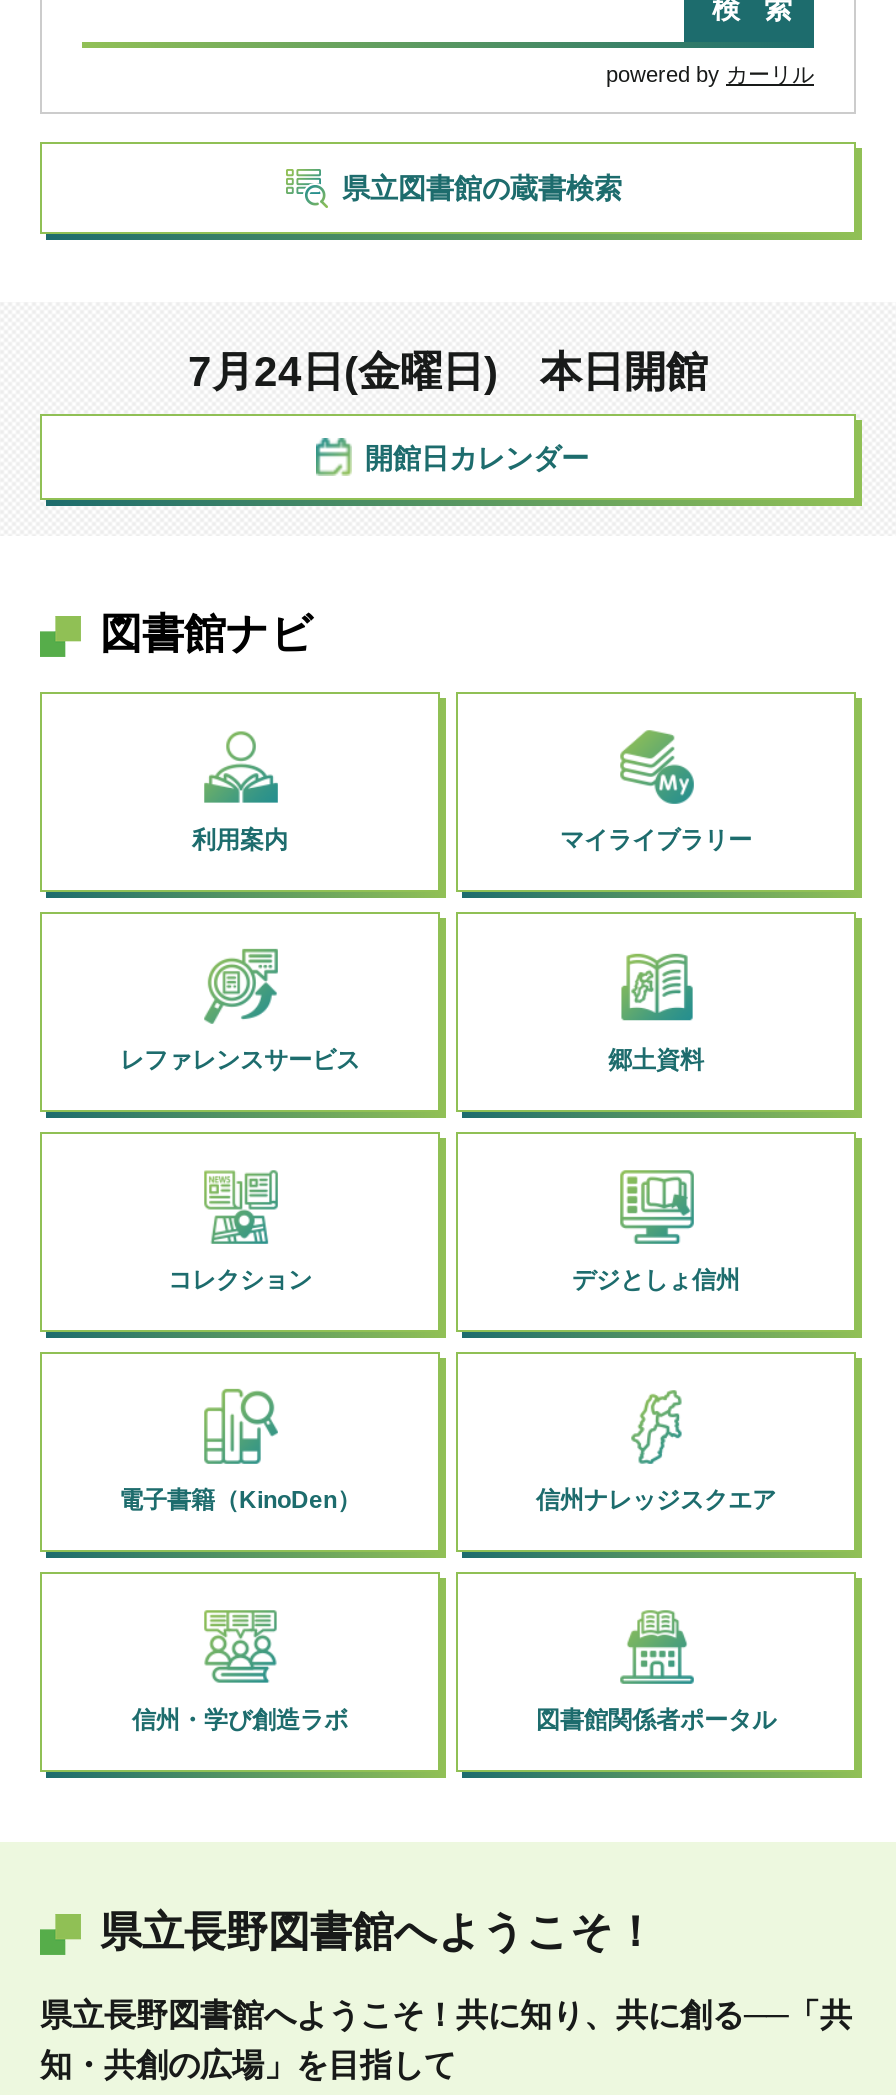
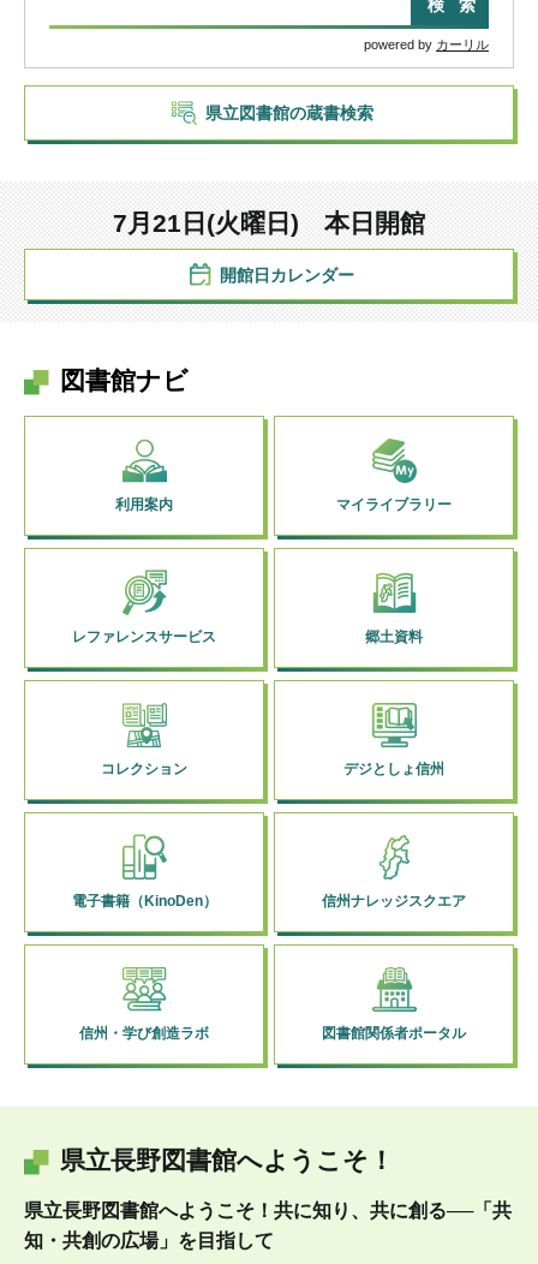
[188,347,708,393] 7月24日(金曜日) 本日開館 -> [113,208,425,236] 7月21日(火曜日) 本日開館

